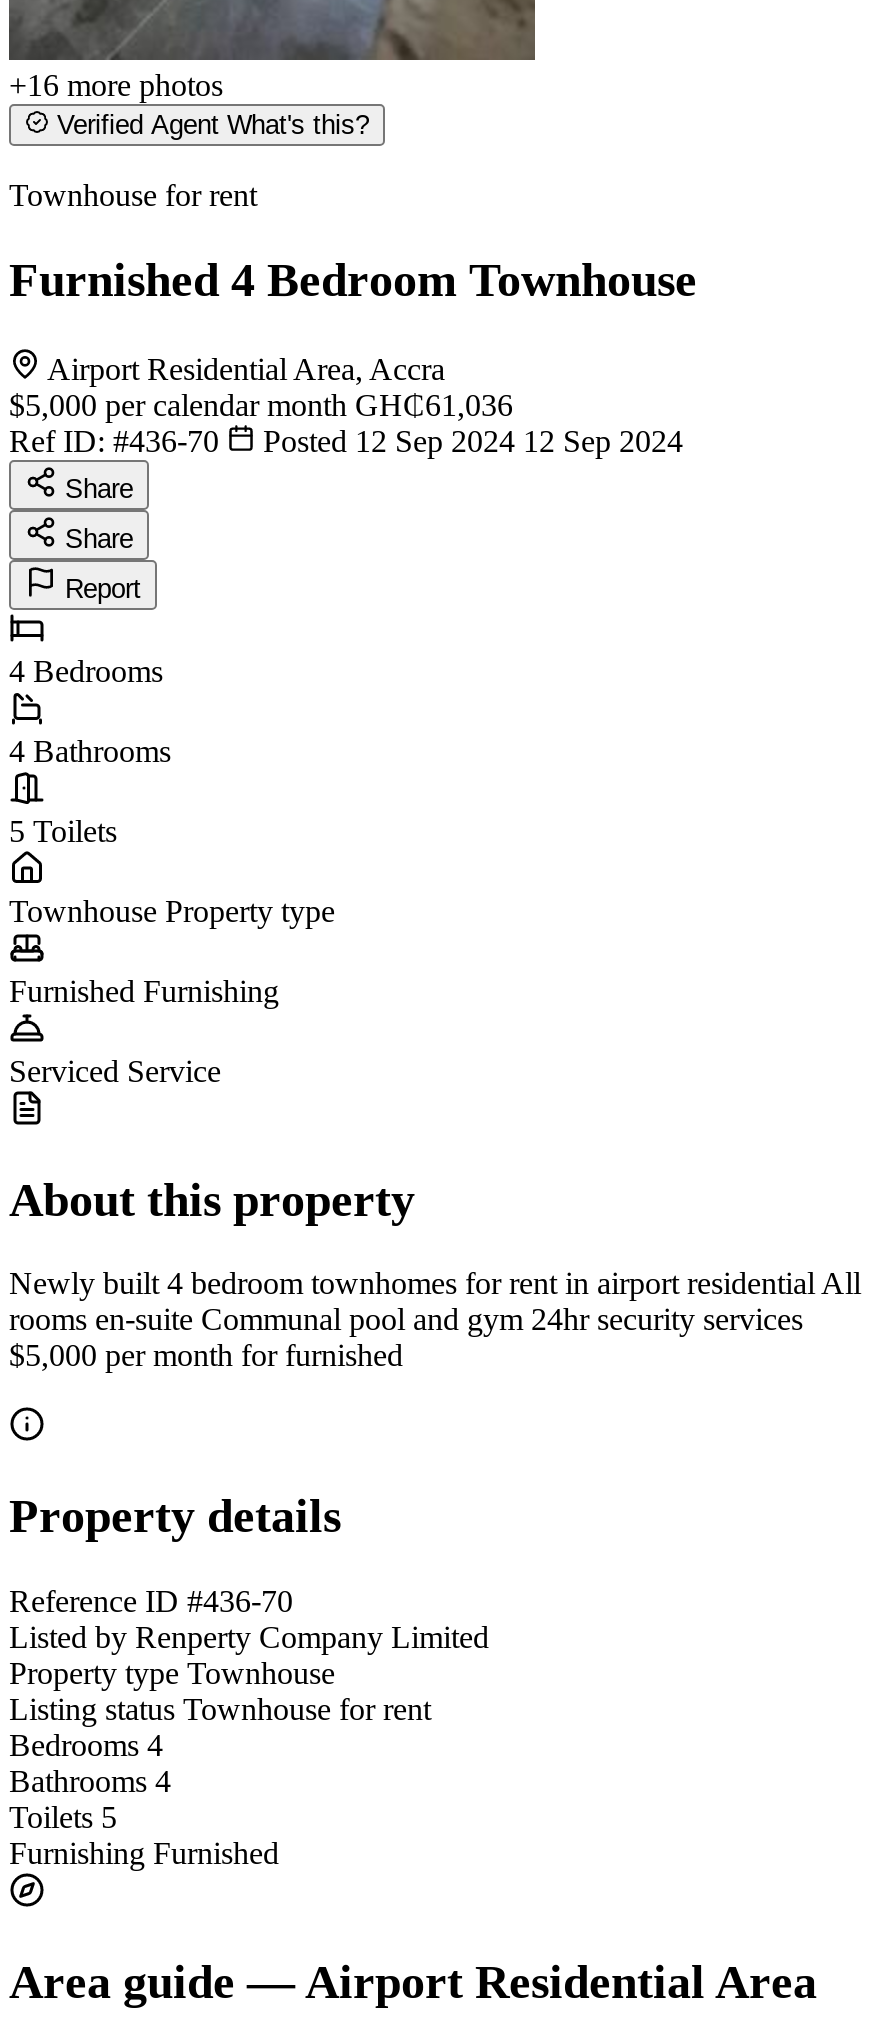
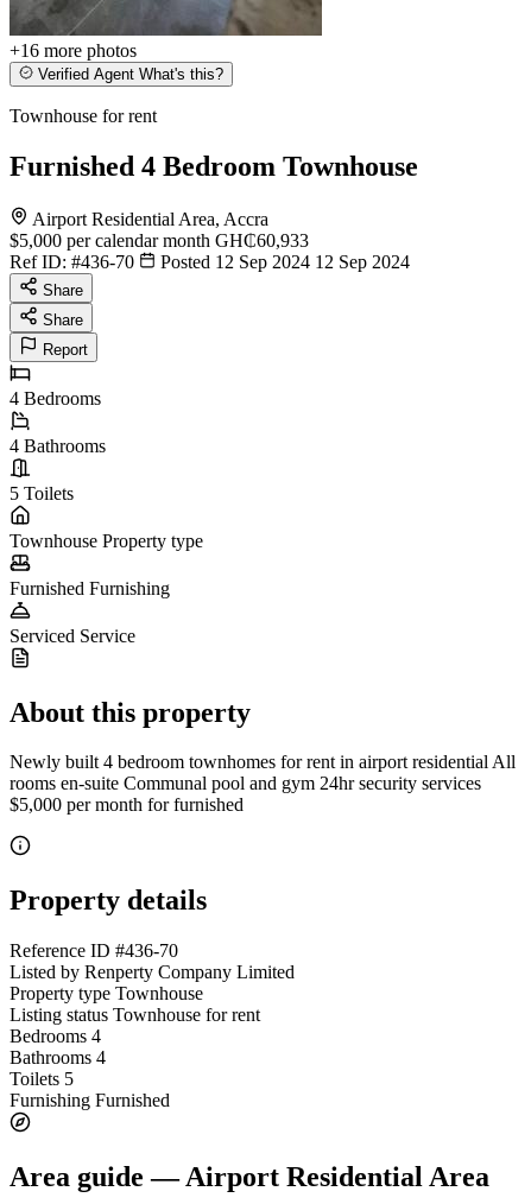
[9,387,513,421] $5,000 per calendar month GH₵61,036 -> [10,230,309,250] $5,000 per calendar month GH₵60,933

